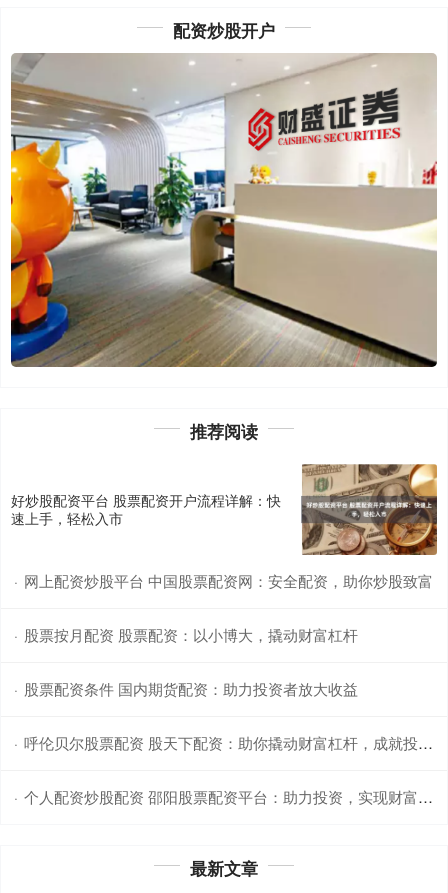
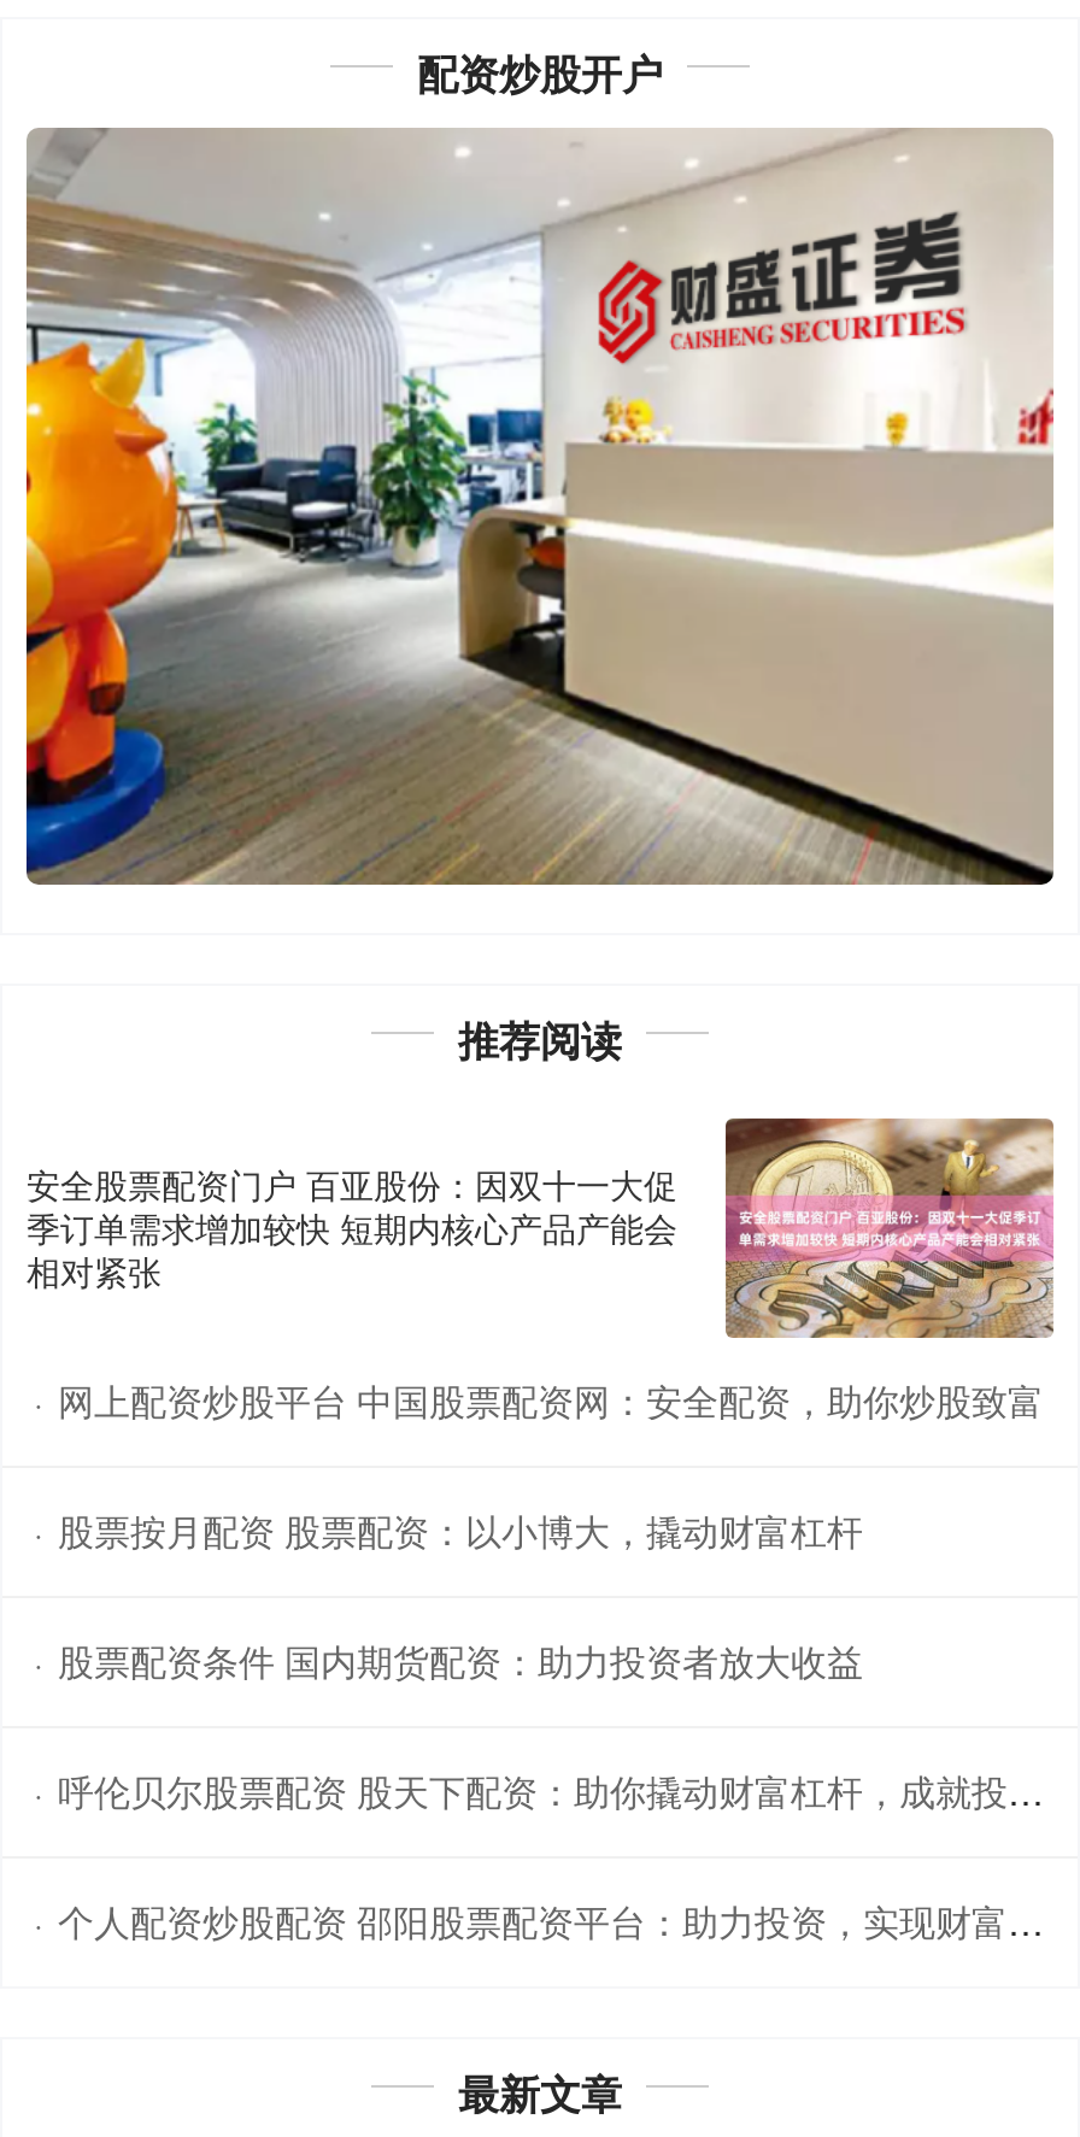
[11,464,438,556] [image] | 好炒股配资平台 股票配资开户流程详解：快 | 速上手，轻松入市 -> [27,1119,1053,1338] [image] | 安全股票配资门户 百亚股份：因双十一大促 | 季订单需求增加较快 短期内核心产品产能会 | 相对紧张

